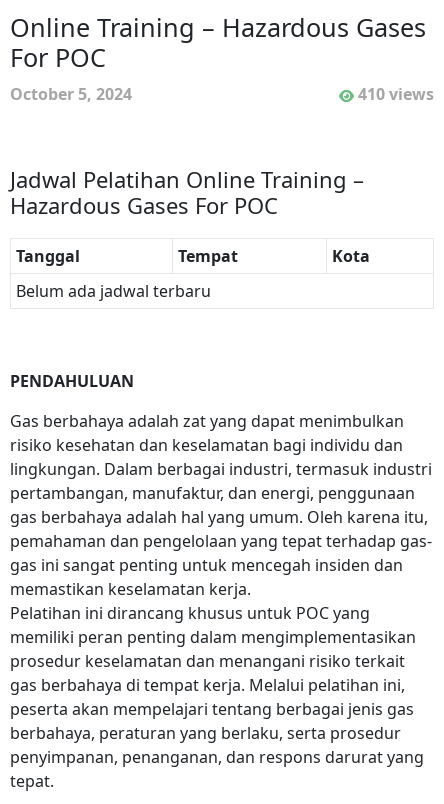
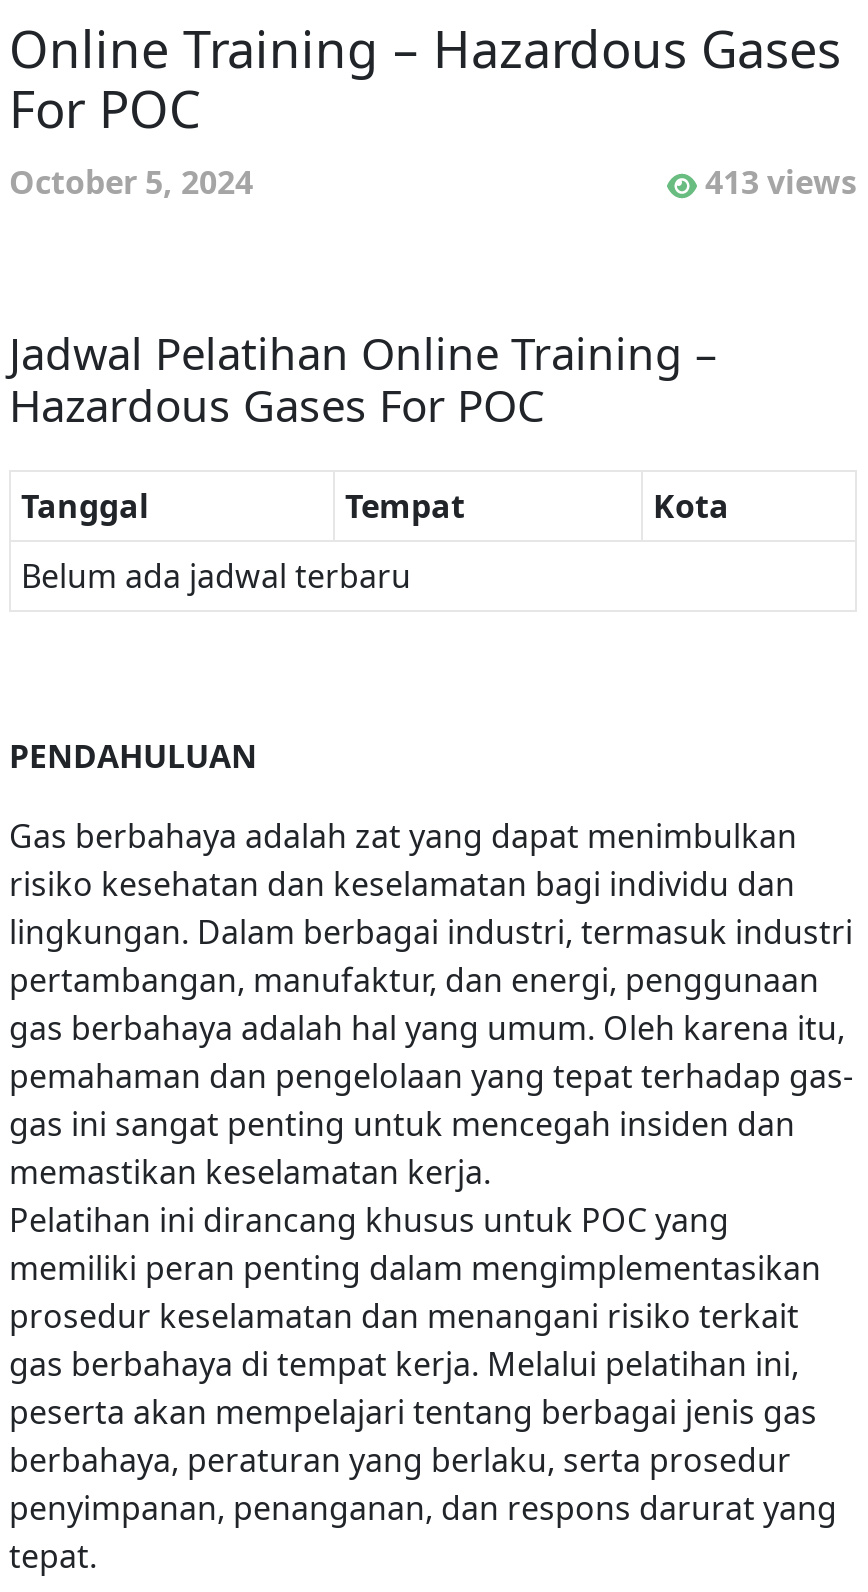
[358,83,434,105] 410 views -> [705,160,857,204] 413 views

